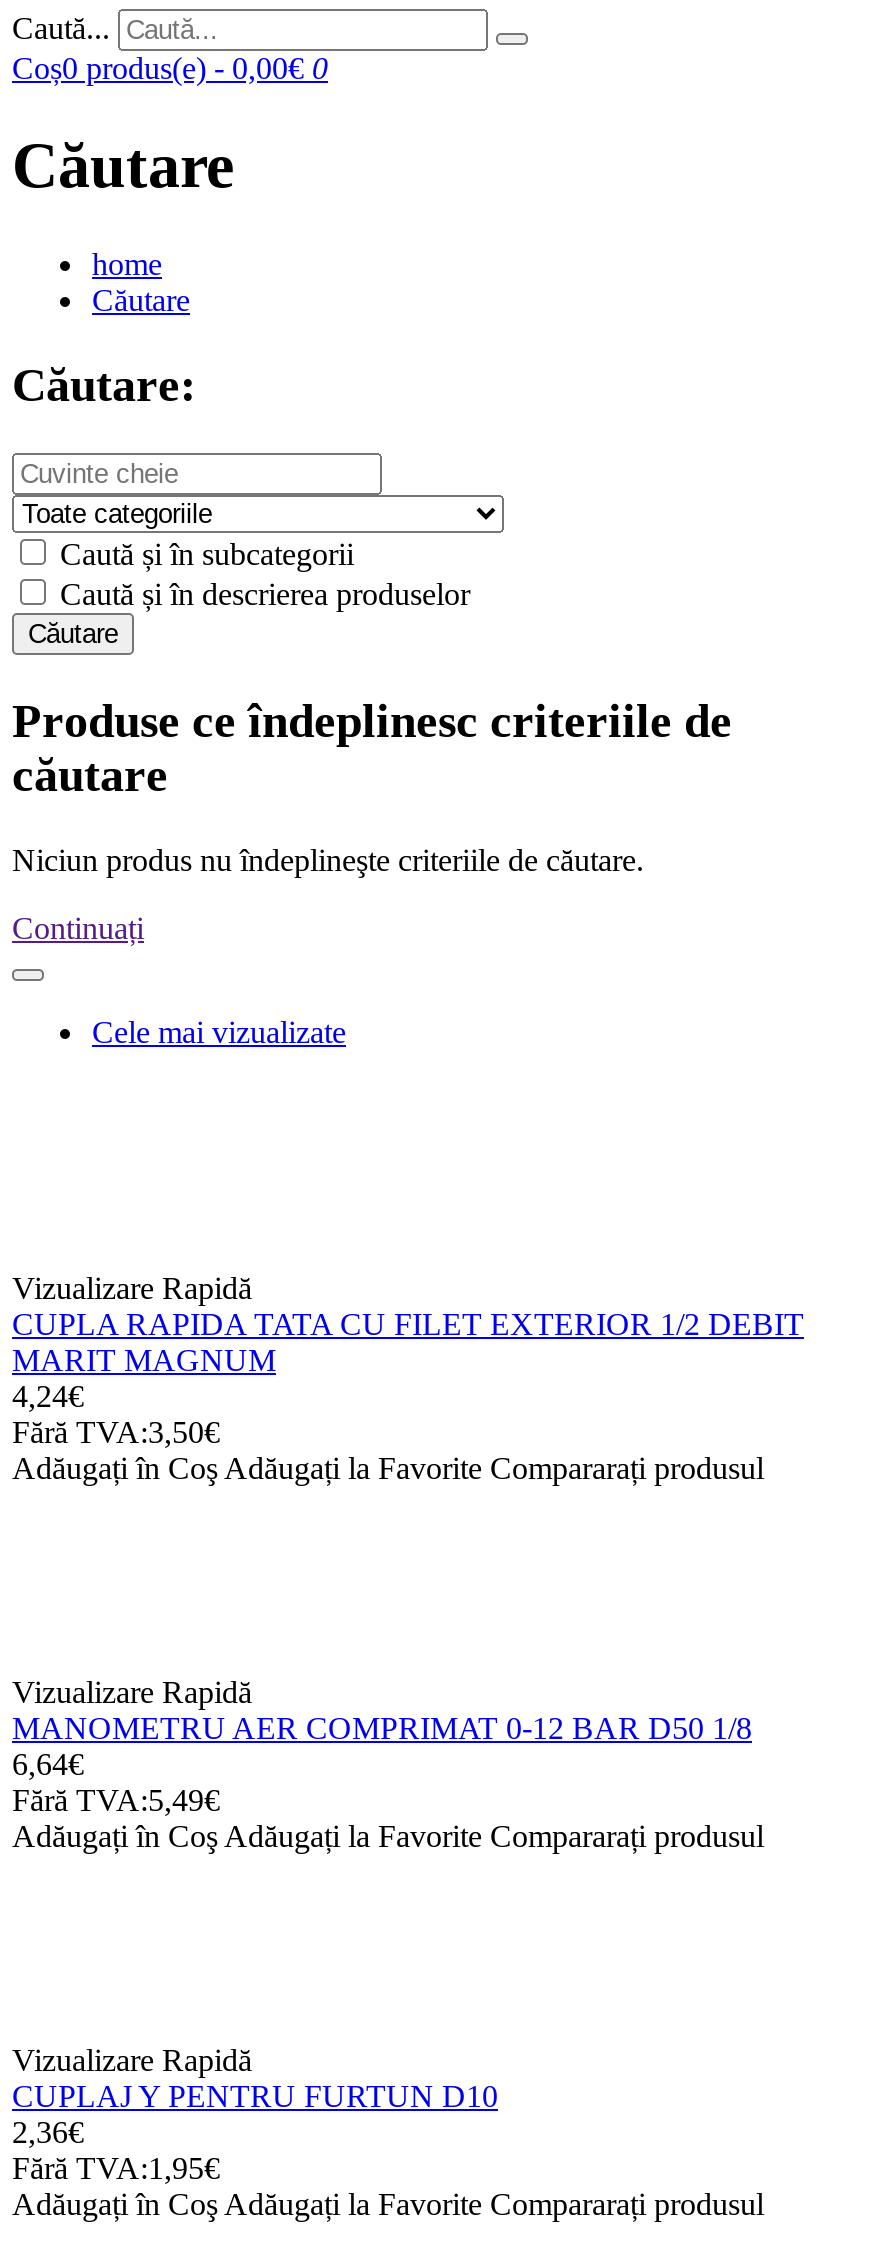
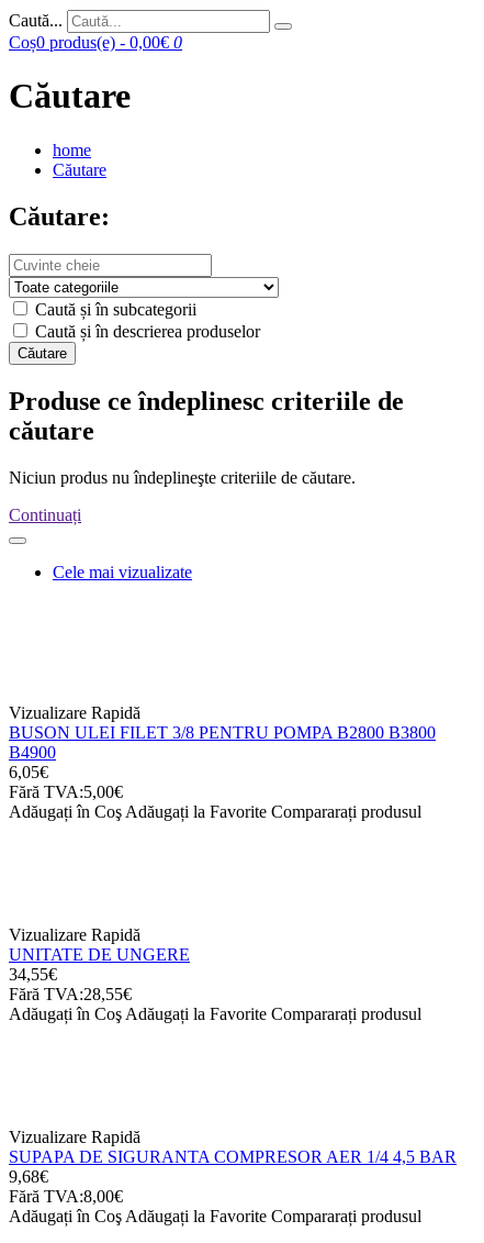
[12,1306,804,1448] CUPLA RAPIDA TATA CU FILET EXTERIOR 1/2 DEBIT | MARIT MAGNUM | 4,24€ | Fără TVA:3,50€ -> [9,723,436,801] BUSON ULEI FILET 3/8 PENTRU POMPA B2800 B3800 | B4900 | 6,05€ | Fără TVA:5,00€
[12,1710,752,1816] MANOMETRU AER COMPRIMAT 0-12 BAR D50 1/8 | 6,64€ | Fără TVA:5,49€ -> [9,945,190,1003] UNITATE DE UNGERE | 34,55€ | Fără TVA:28,55€
[12,2078,498,2184] CUPLAJ Y PENTRU FURTUN D10 | 2,36€ | Fără TVA:1,95€ -> [9,1147,457,1205] SUPAPA DE SIGURANTA COMPRESOR AER 1/4 4,5 BAR | 9,68€ | Fără TVA:8,00€

